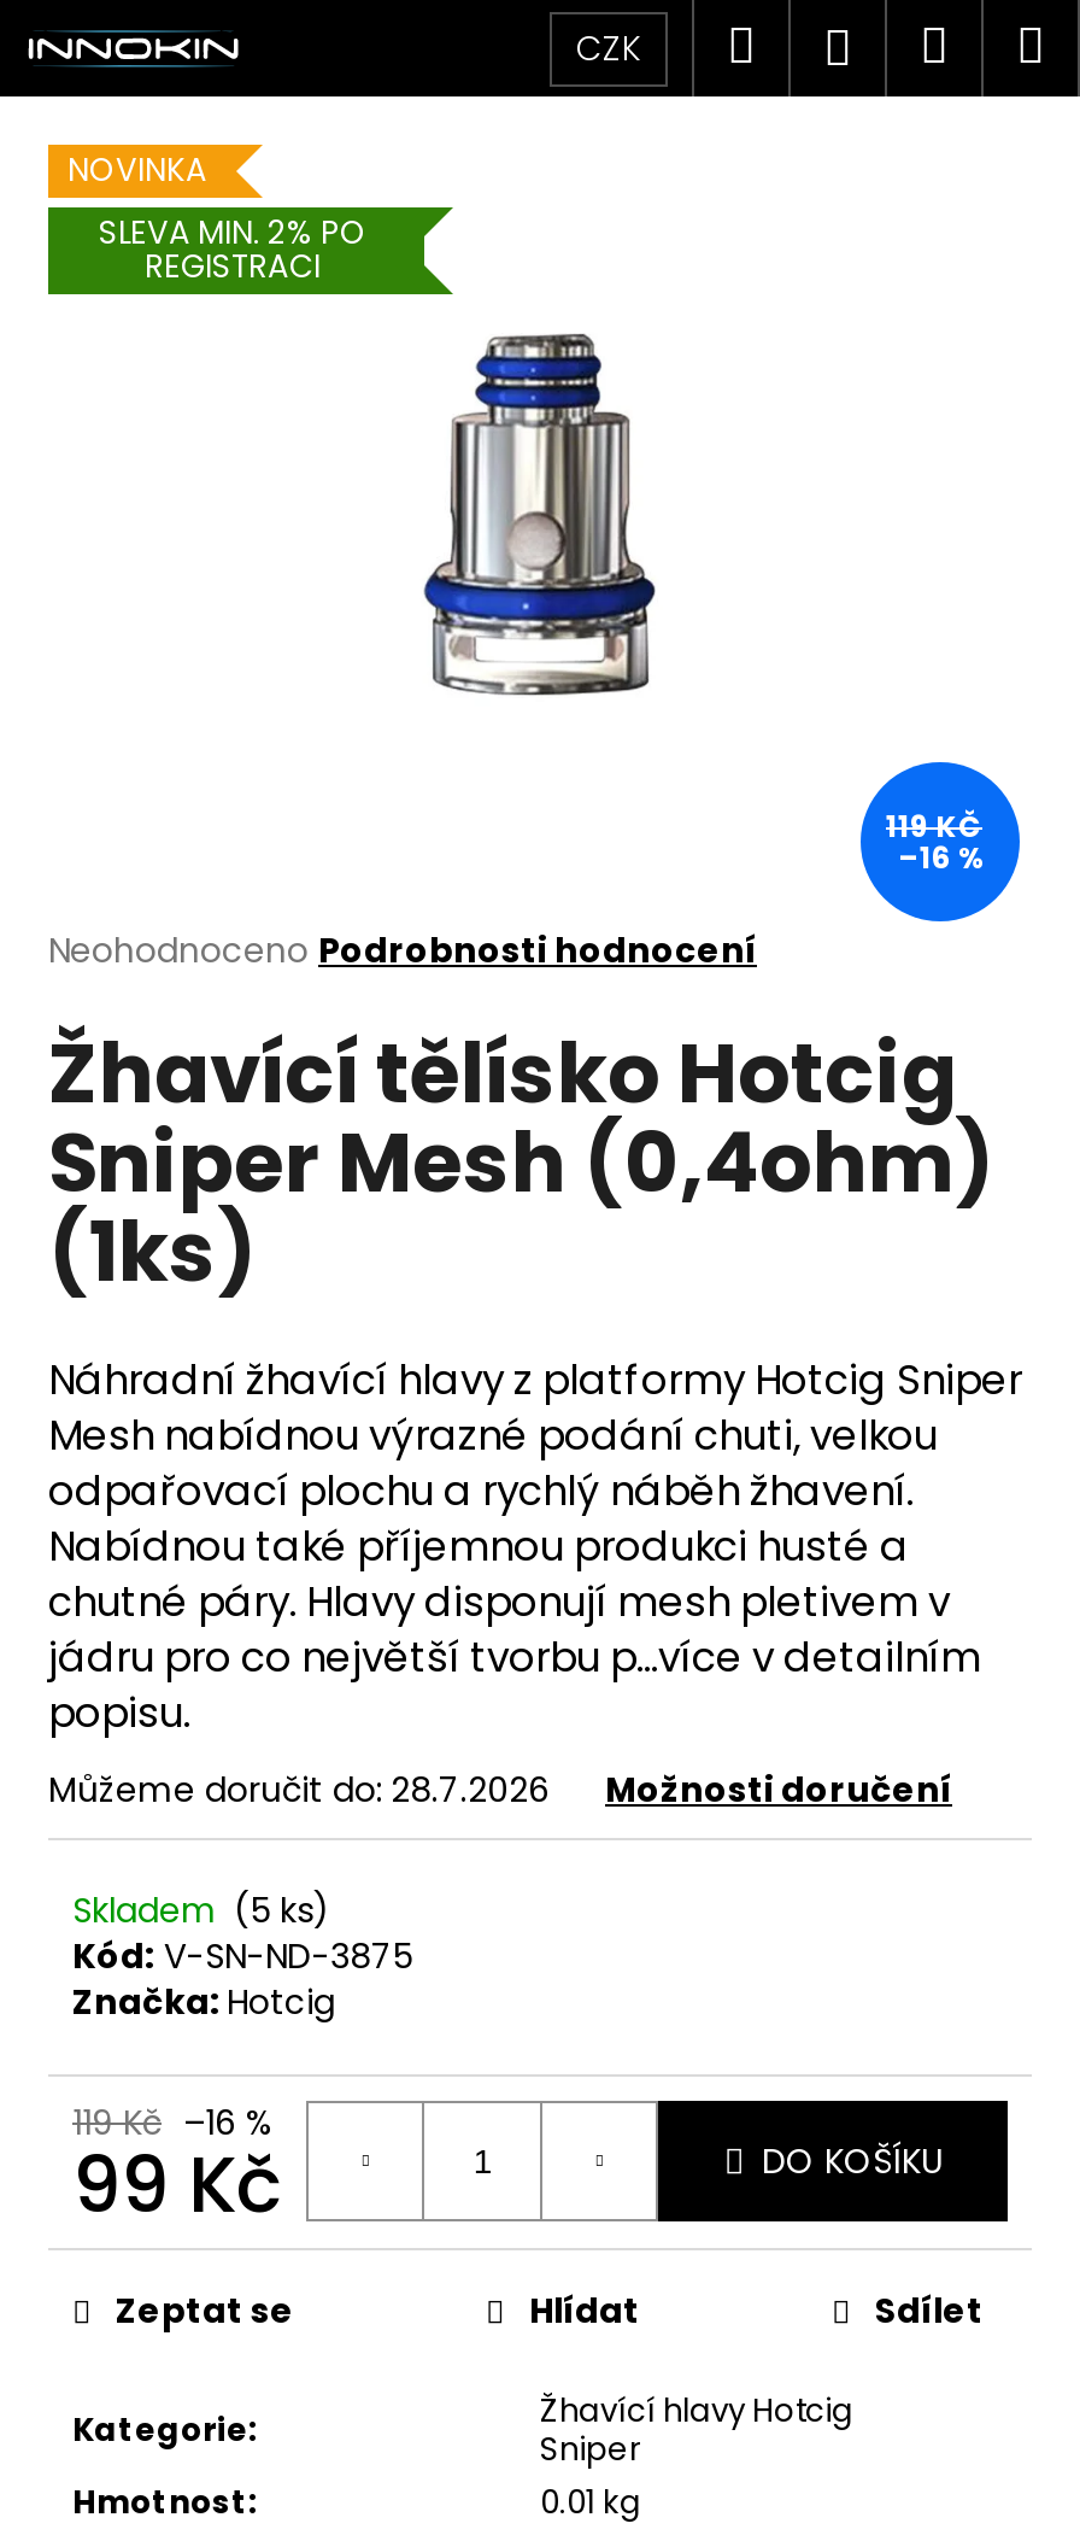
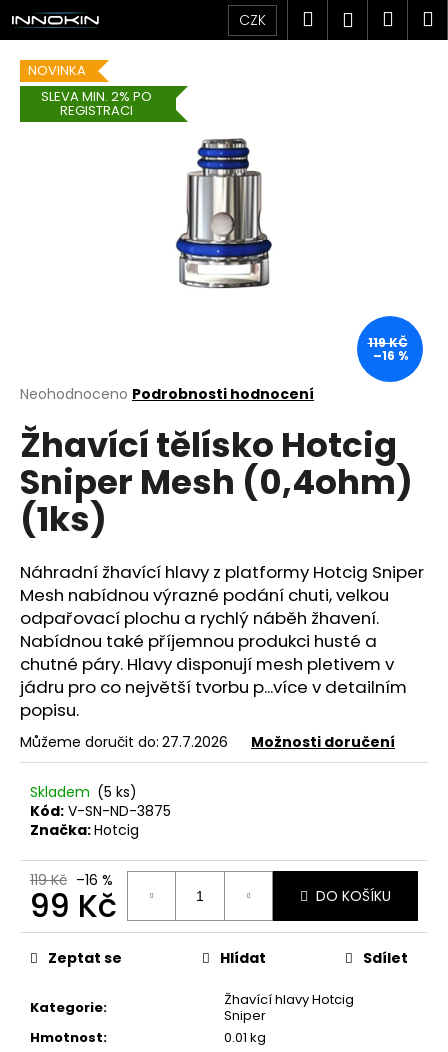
[48,1764,550,1813] Můžeme doručit do: 28.7.2026 -> [20,731,228,751] Můžeme doručit do: 27.7.2026

